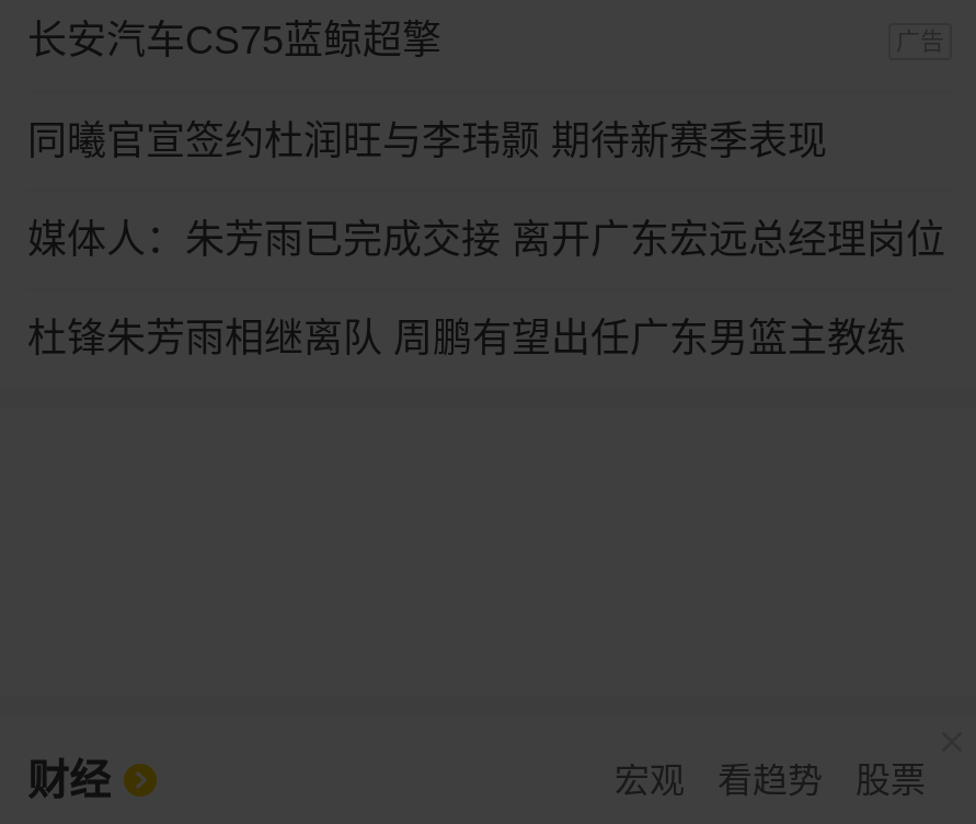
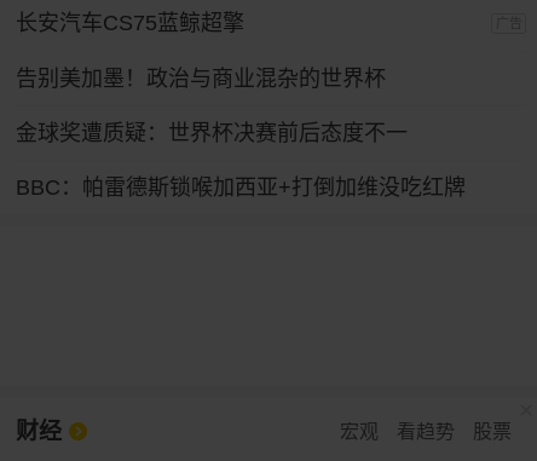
[27,119,827,163] 同曦官宣签约杜润旺与李玮颢 期待新赛季表现 -> [16,66,386,91] 告别美加墨！政治与商业混杂的世界杯
[27,218,945,261] 媒体人：朱芳雨已完成交接 离开广东宏远总经理岗位 -> [16,121,408,145] 金球奖遭质疑：世界杯决赛前后态度不一
[27,316,906,360] 杜锋朱芳雨相继离队 周鹏有望出任广东男篮主教练 -> [16,175,466,199] BBC：帕雷德斯锁喉加西亚+打倒加维没吃红牌

